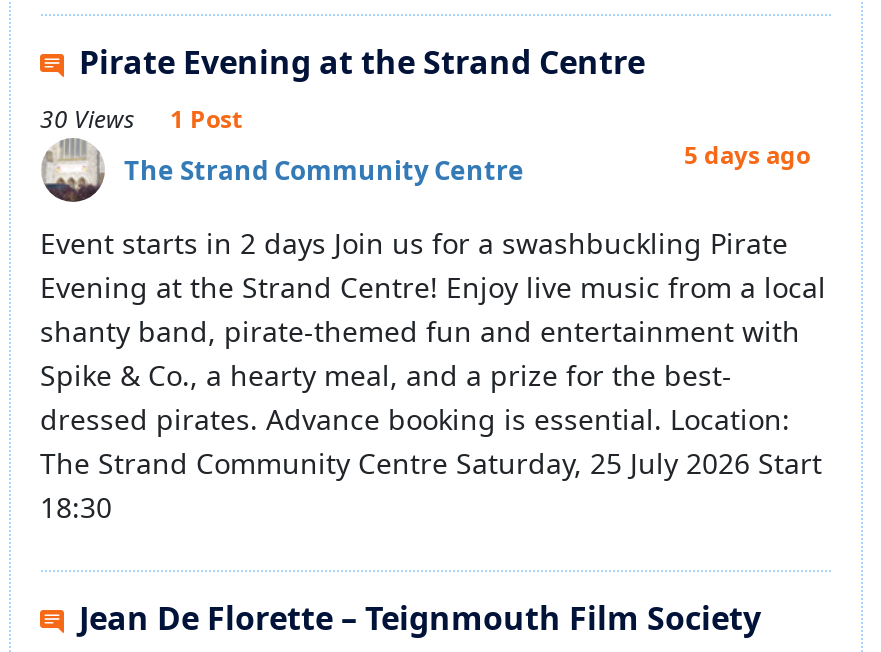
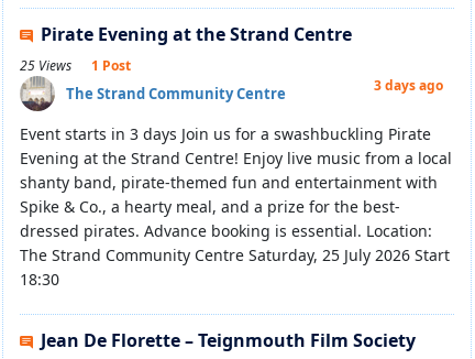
[40,102,242,136] 30 Views 1 Post -> [19,56,130,75] 25 Views 1 Post
[684,138,810,172] 5 days ago -> [373,76,443,95] 3 days ago
[40,224,788,262] Event starts in 2 days Join us for a swashbuckling Pirate -> [19,123,430,144] Event starts in 3 days Join us for a swashbuckling Pirate

